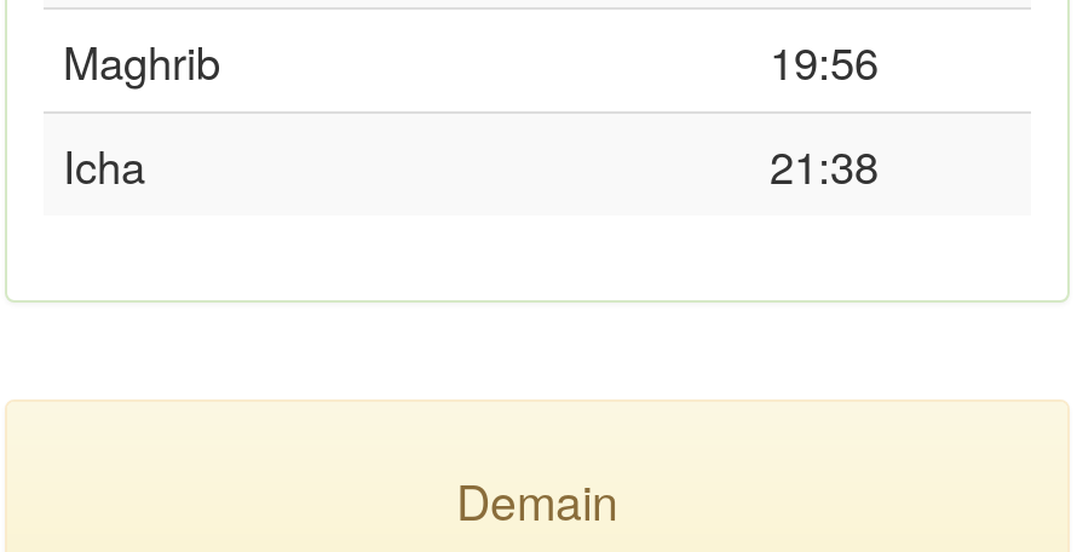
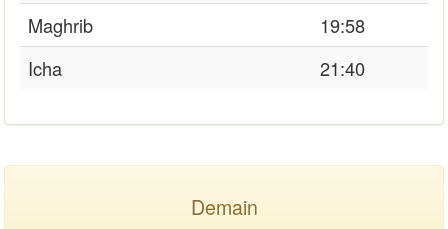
[770,28,879,91] 19:56 -> [320,12,365,38] 19:58
[770,132,879,195] 21:38 -> [320,55,365,81] 21:40

